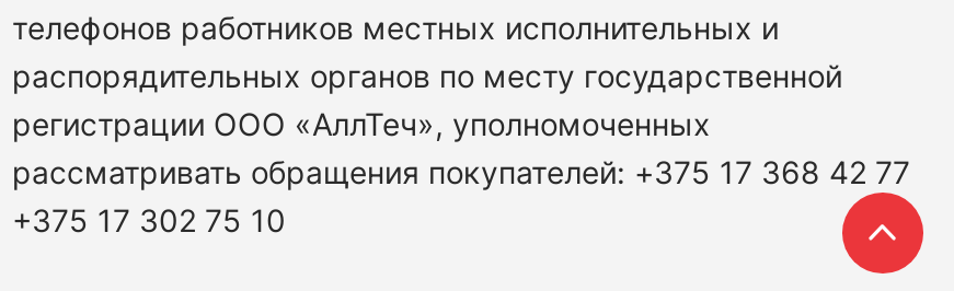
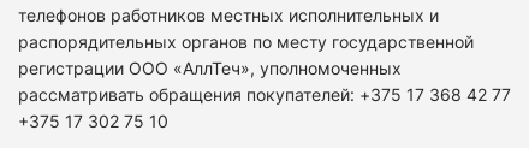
[840,195,926,276] [image] -> none

